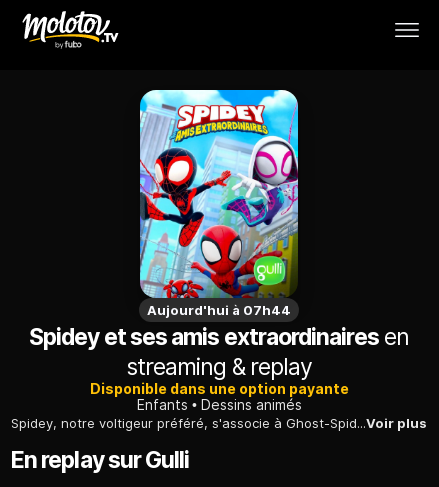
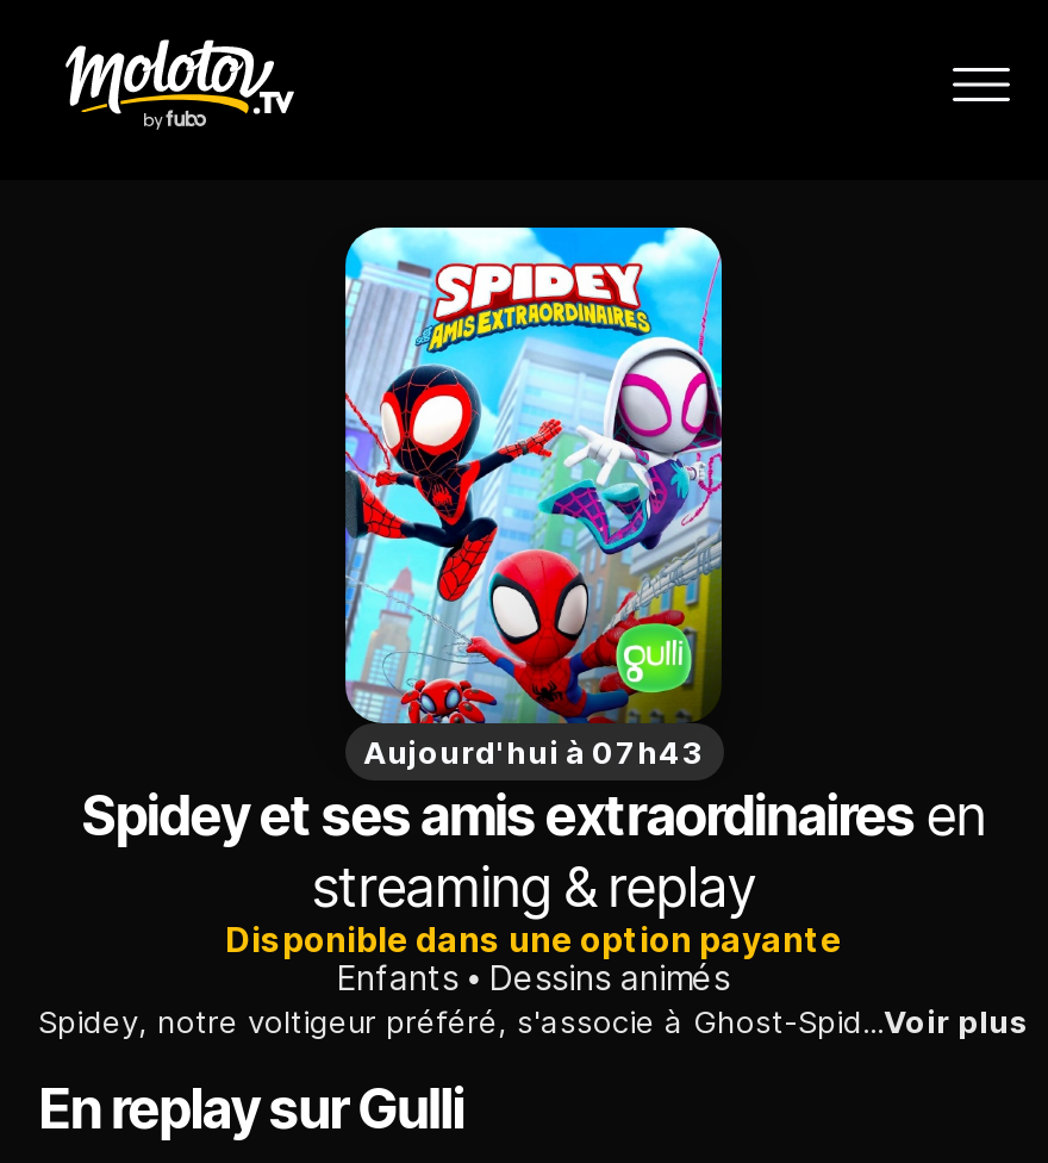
[147,302,291,318] Aujourd'hui à 07h44 -> [363,734,704,772] Aujourd'hui à 07h43

